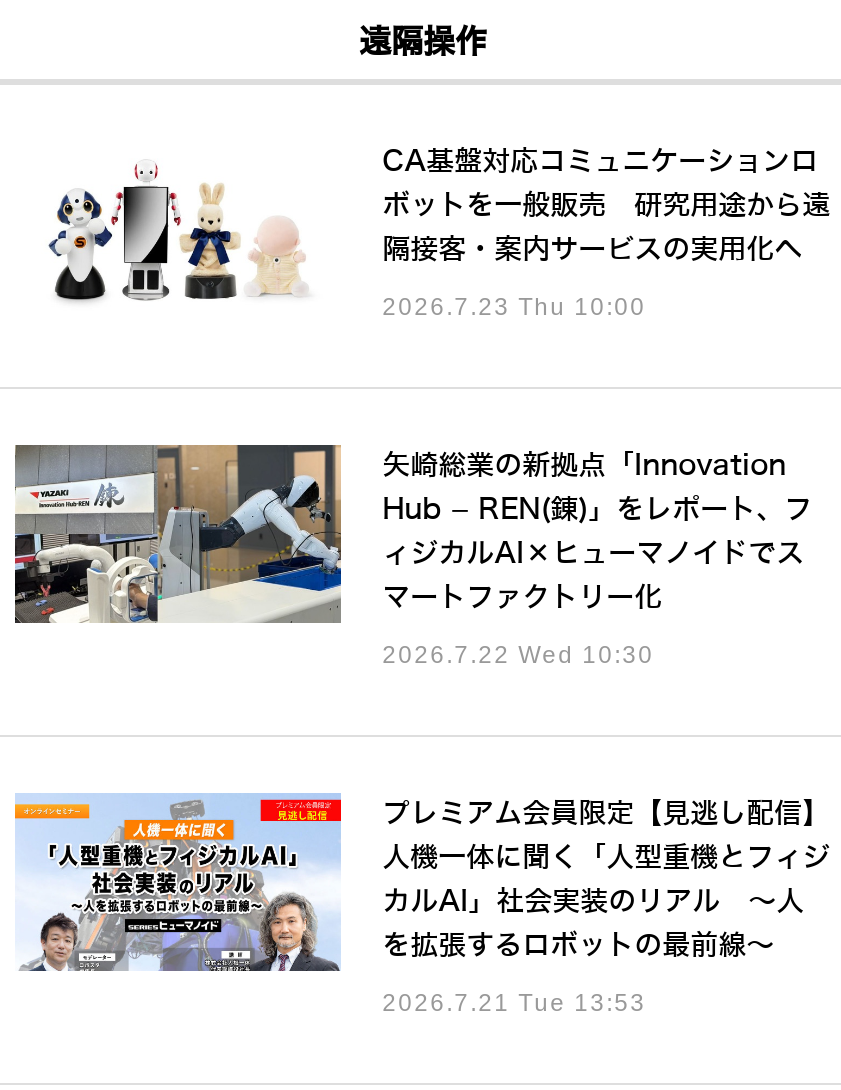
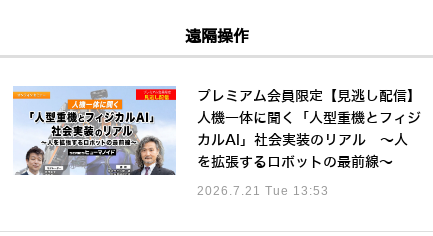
[47,147,830,321] [image] | CA基盤対応コミュニケーションロ | ボットを一般販売 研究用途から遠 | 隔接客・案内サービスの実用化へ | 2026.7.23 Thu 10:00 -> none
[13,443,812,669] [image] | 矢崎総業の新拠点「Innovation | Hub – REN(錬)」をレポート、フ | ィジカルAI×ヒューマノイドでス | マートファクトリー化 | 2026.7.22 Wed 10:30 -> none

